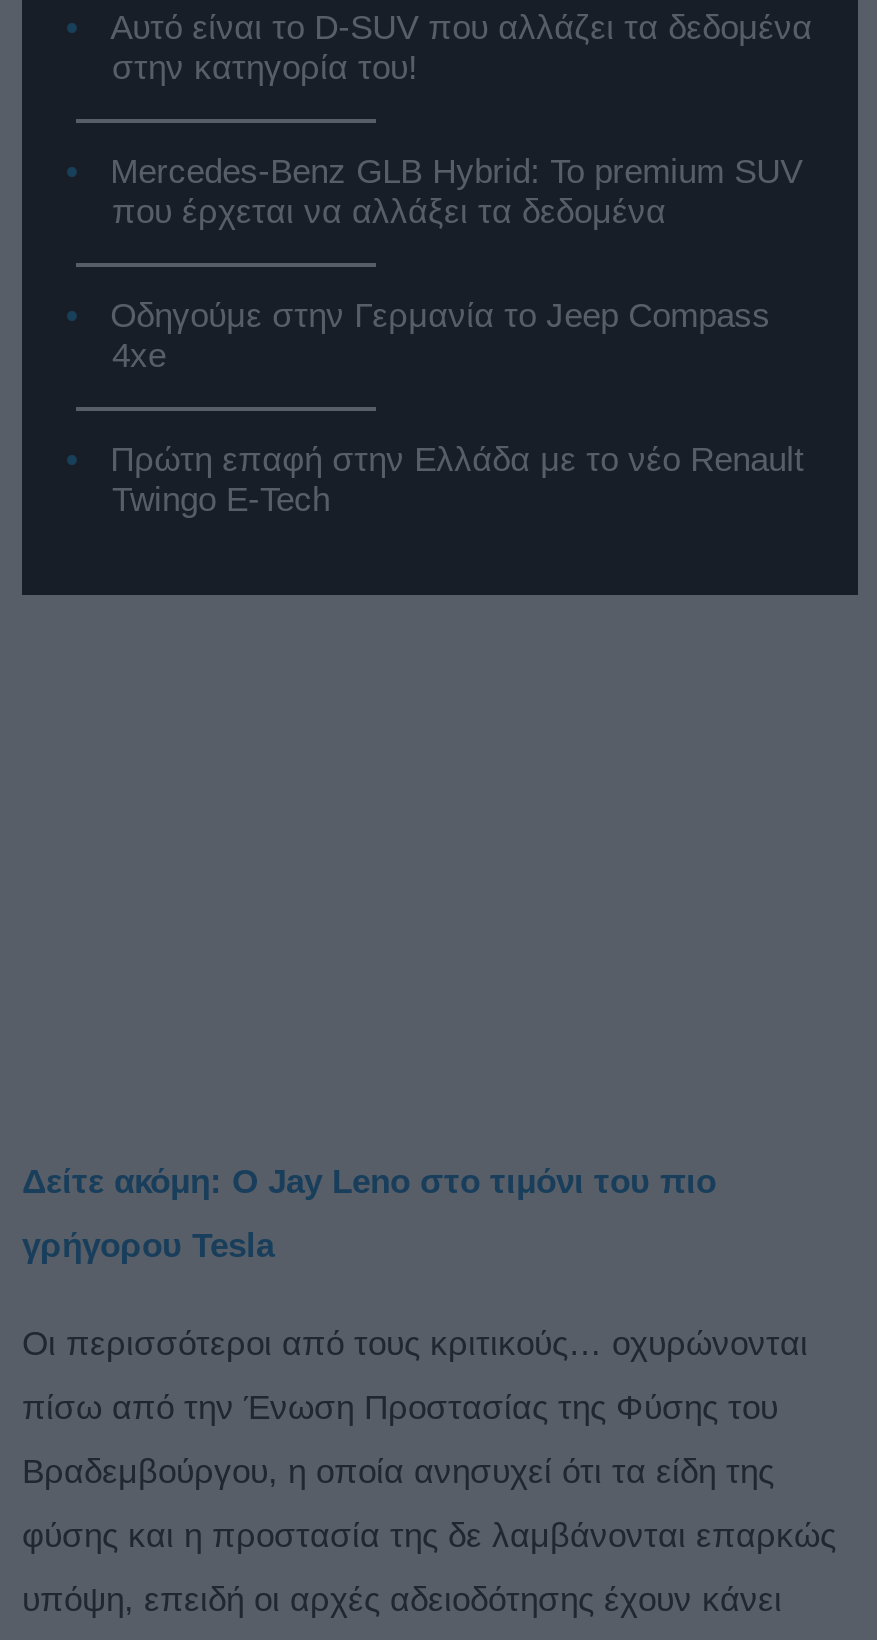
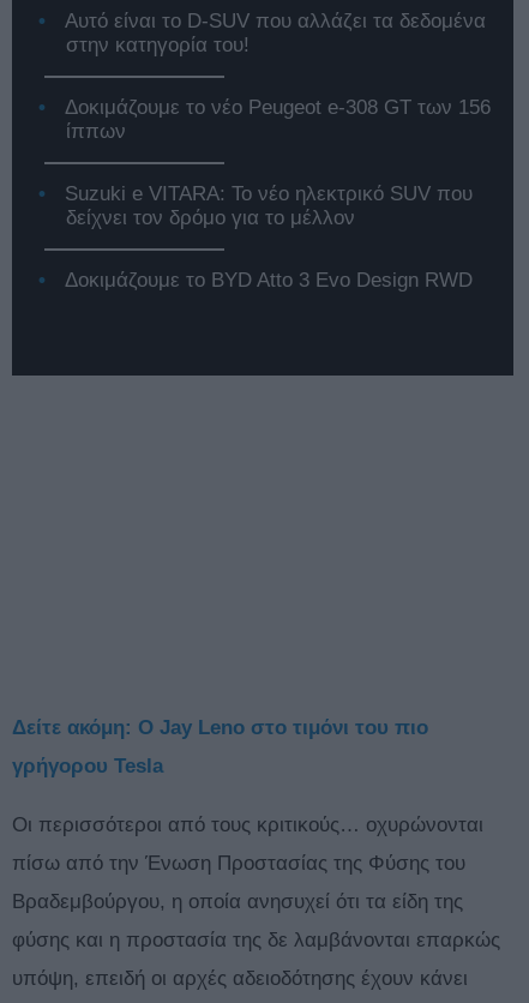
[110,154,802,232] Mercedes-Benz GLB Hybrid: Το premium SUV | που έρχεται να αλλάξει τα δεδομένα -> [65,96,491,143] Δοκιμάζουμε το νέο Peugeot e-308 GT των 156 | ίππων
[110,298,770,376] Οδηγούμε στην Γερμανία το Jeep Compass | 4xe -> [65,183,473,230] Suzuki e VITARA: Το νέο ηλεκτρικό SUV που | δείχνει τον δρόμο για το μέλλον
[110,442,804,520] Πρώτη επαφή στην Ελλάδα με το νέο Renault | Twingo E-Tech -> [65,269,473,292] Δοκιμάζουμε το BYD Atto 3 Evo Design RWD

